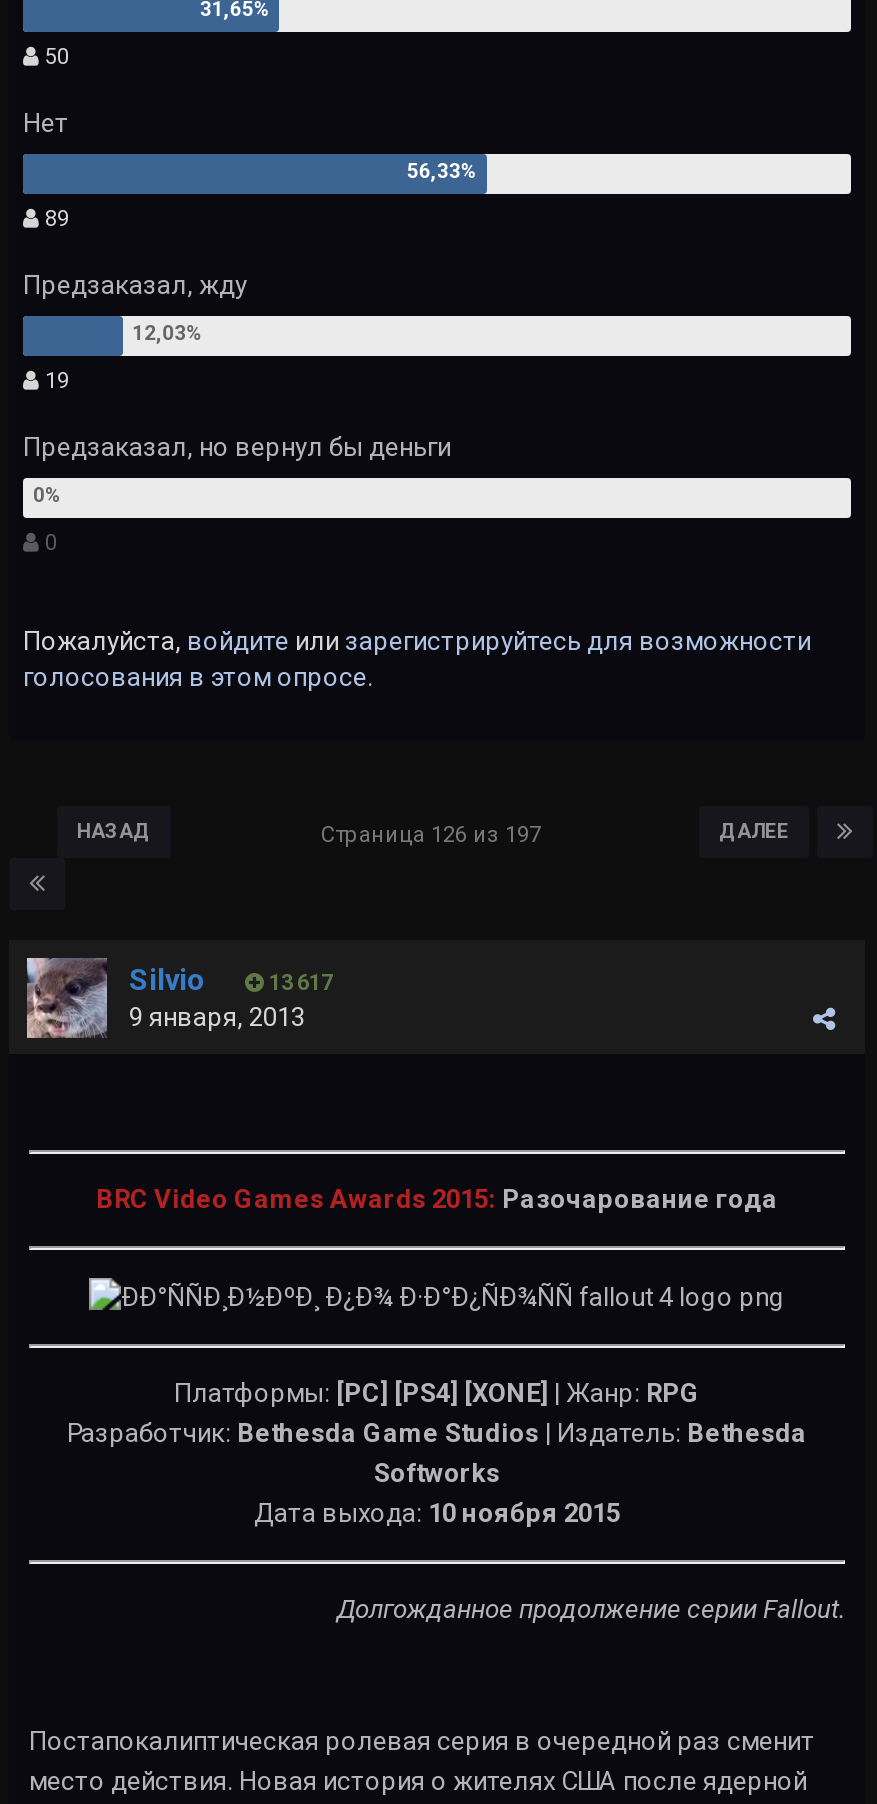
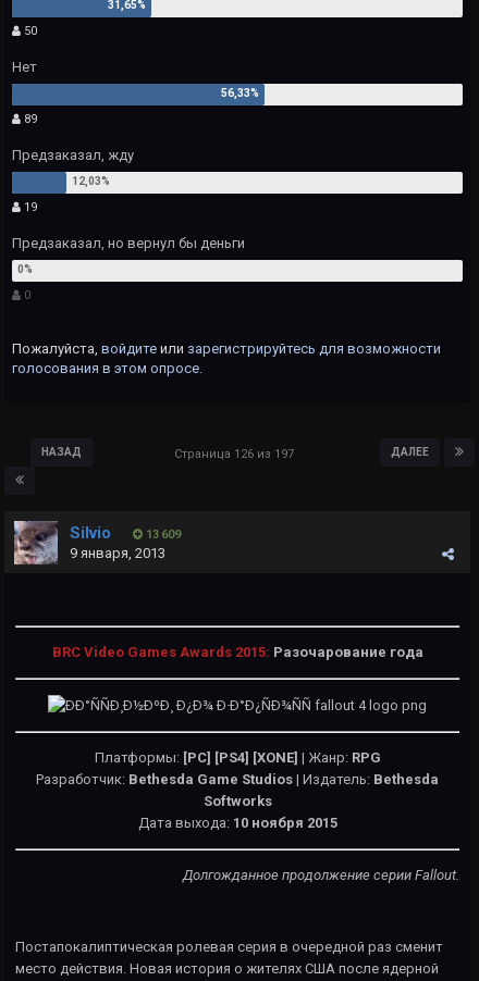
[263,970,333,996] 13 617 -> [143,527,181,542] 13 609

